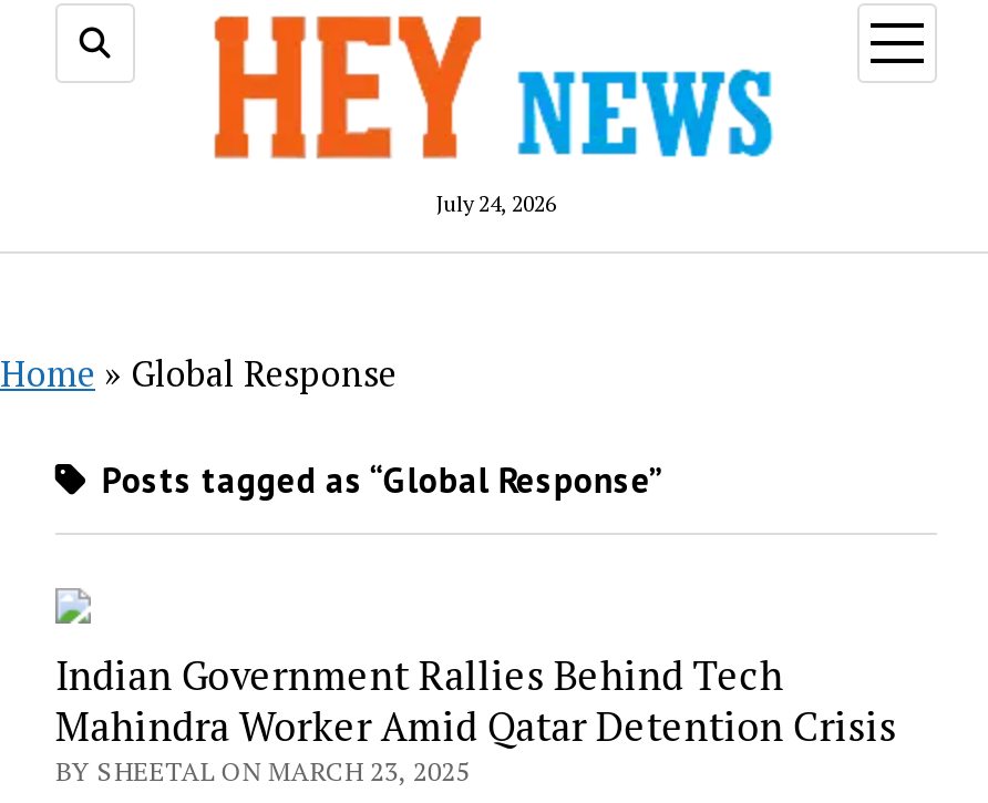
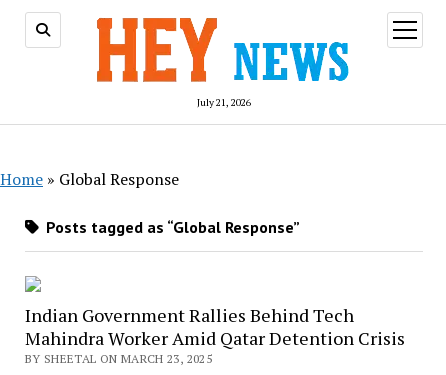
[436,189,556,218] July 24, 2026 -> [197,96,251,109] July 21, 2026

